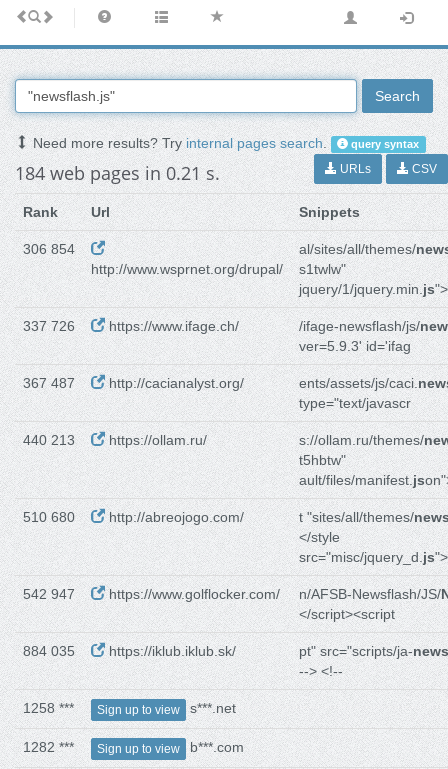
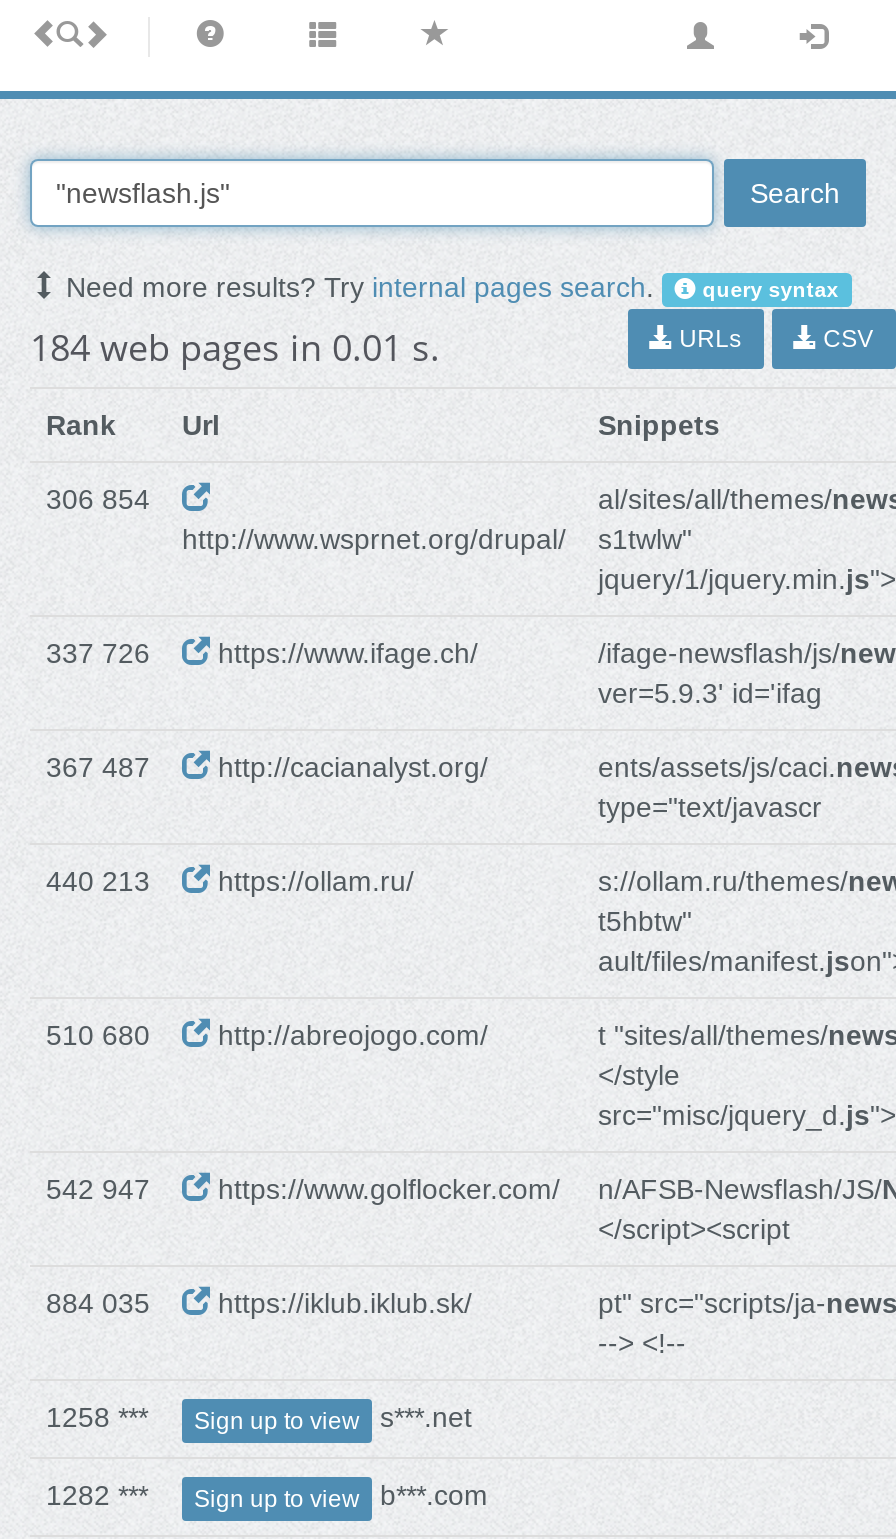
[15,161,220,185] 184 web pages in 0.21 s. -> [30,323,440,371] 184 web pages in 0.01 s.

